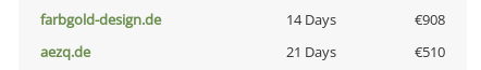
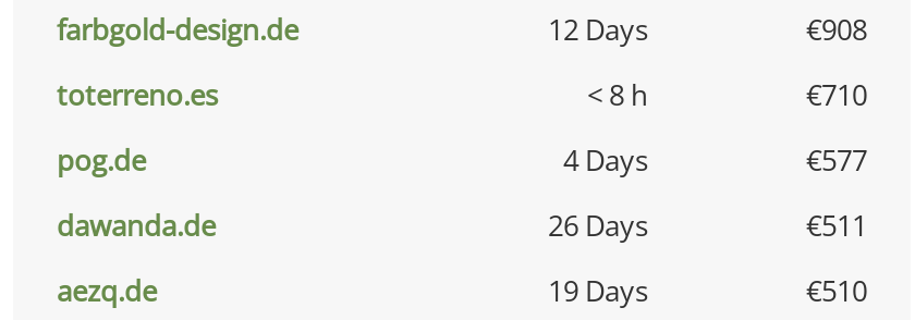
[286,10,336,29] 14 Days -> [548,10,648,49] 12 Days
none -> [57,75,867,245] toterreno.es | < 8 h | €710 | pog.de | 4 Days | €577 | dawanda.de | 26 Days | €511
[286,42,336,61] 21 Days -> [548,271,648,310] 19 Days

